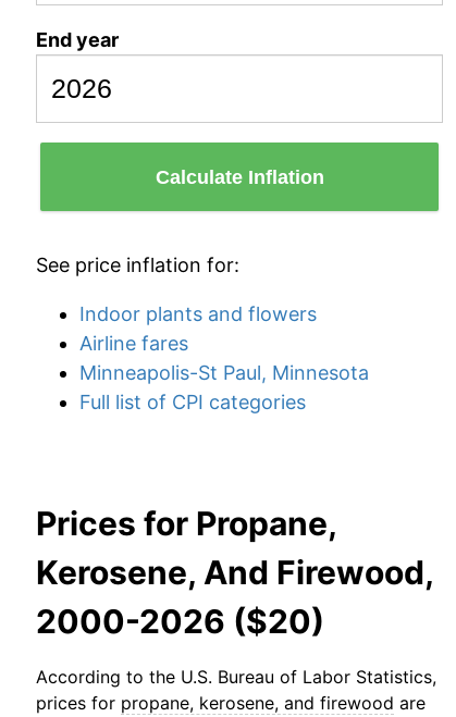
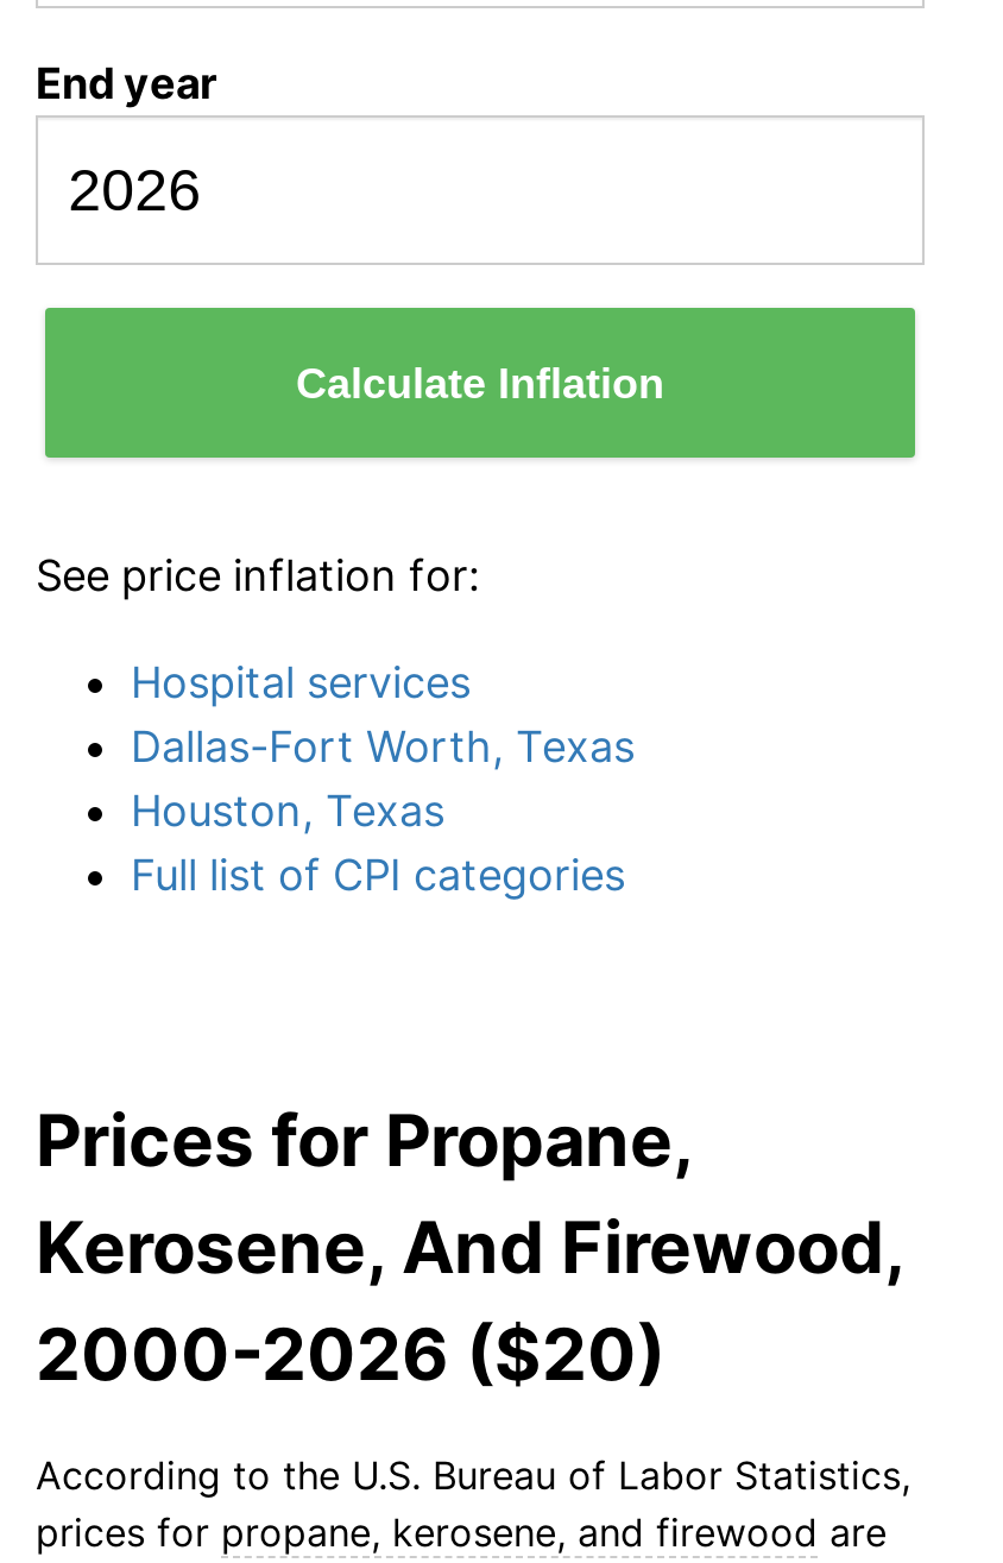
[79,302,369,384] Indoor plants and flowers | Airline fares | Minneapolis-St Paul, Minnesota -> [131,657,635,836] Hospital services | Dallas-Fort Worth, Texas | Houston, Texas

